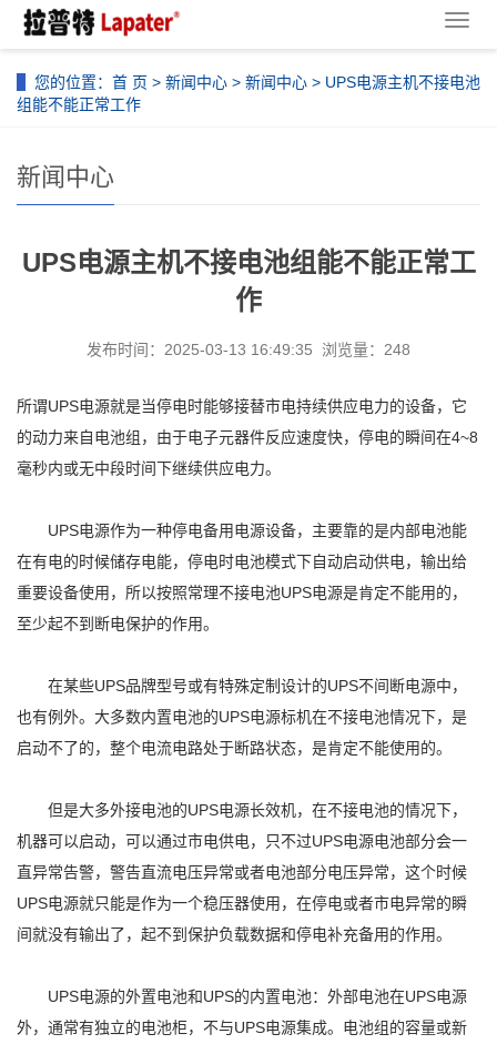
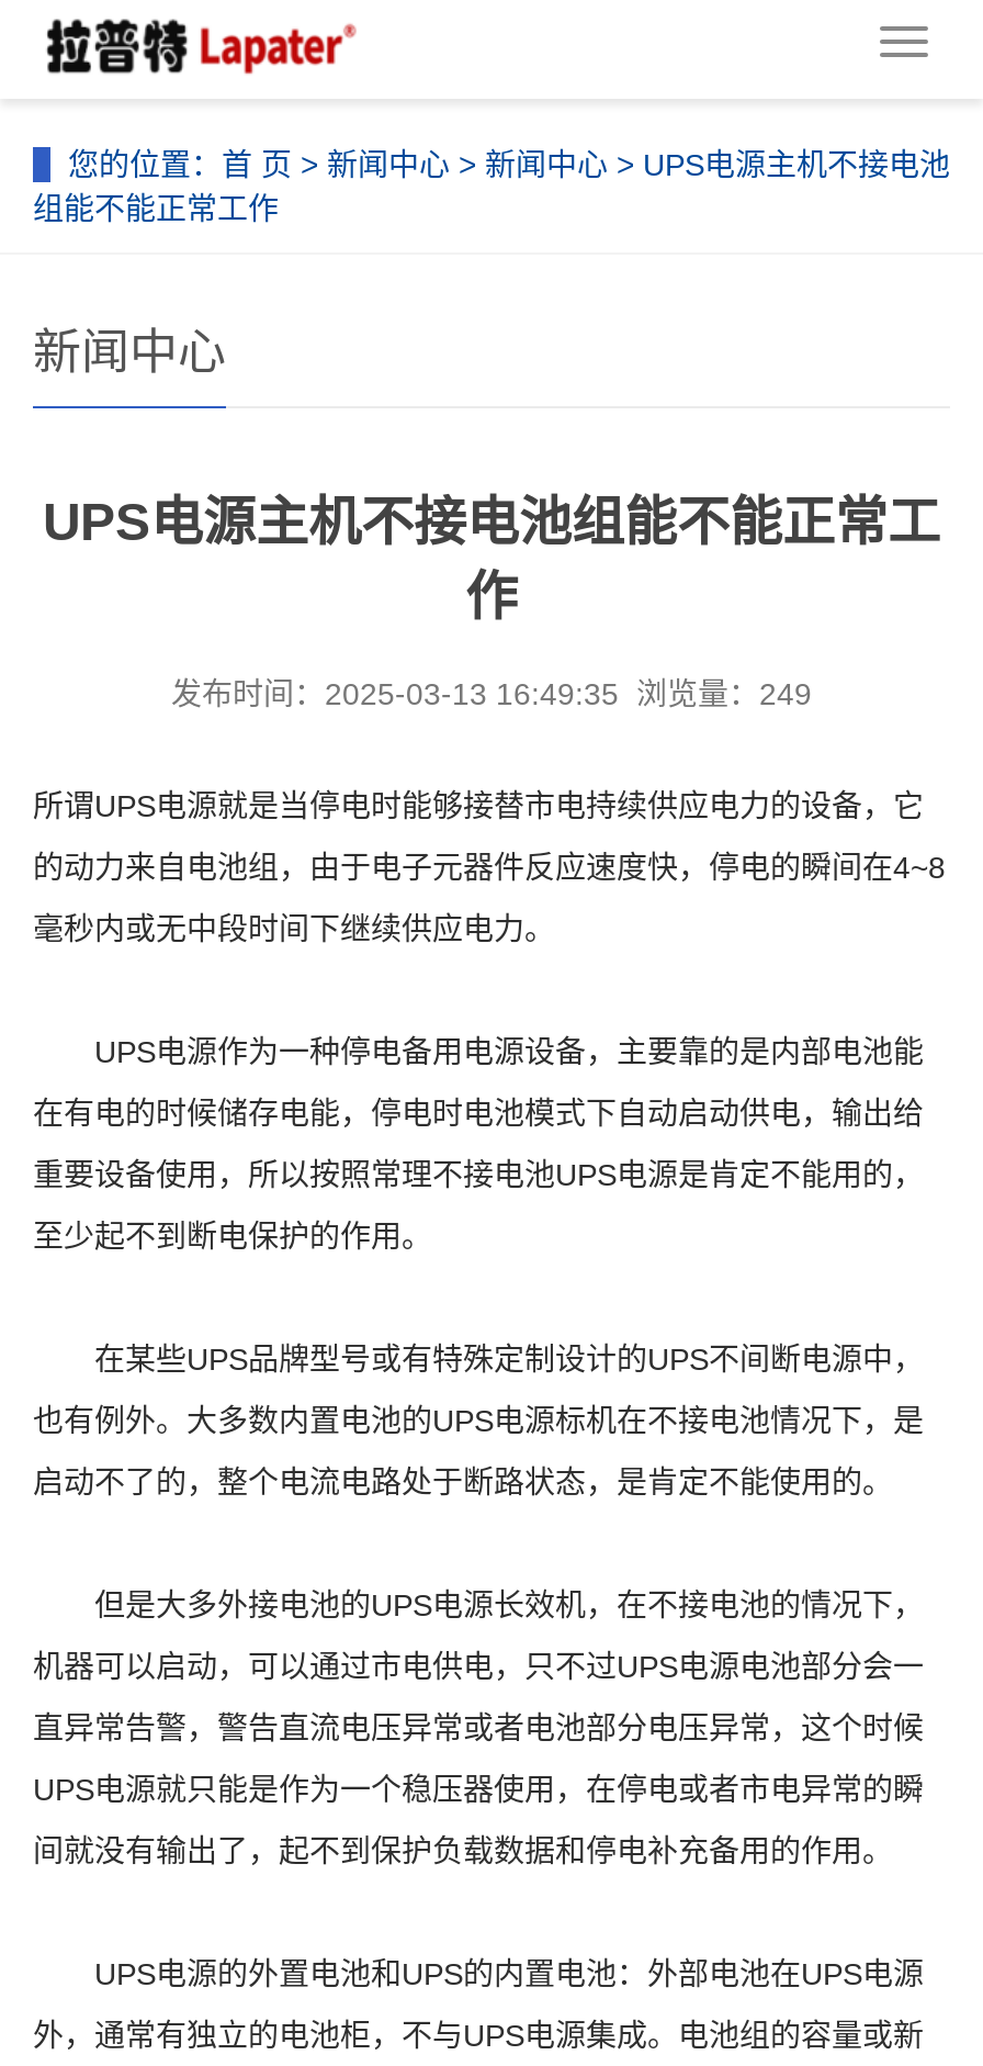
[87,341,410,358] 发布时间：2025-03-13 16:49:35 浏览量：248 -> [171,676,812,711] 发布时间：2025-03-13 16:49:35 浏览量：249

